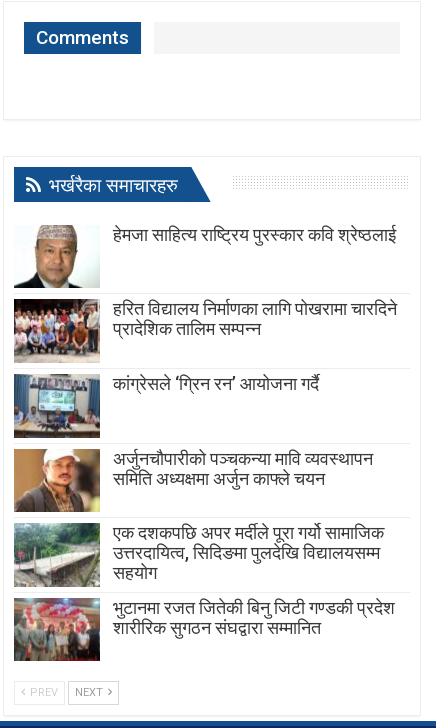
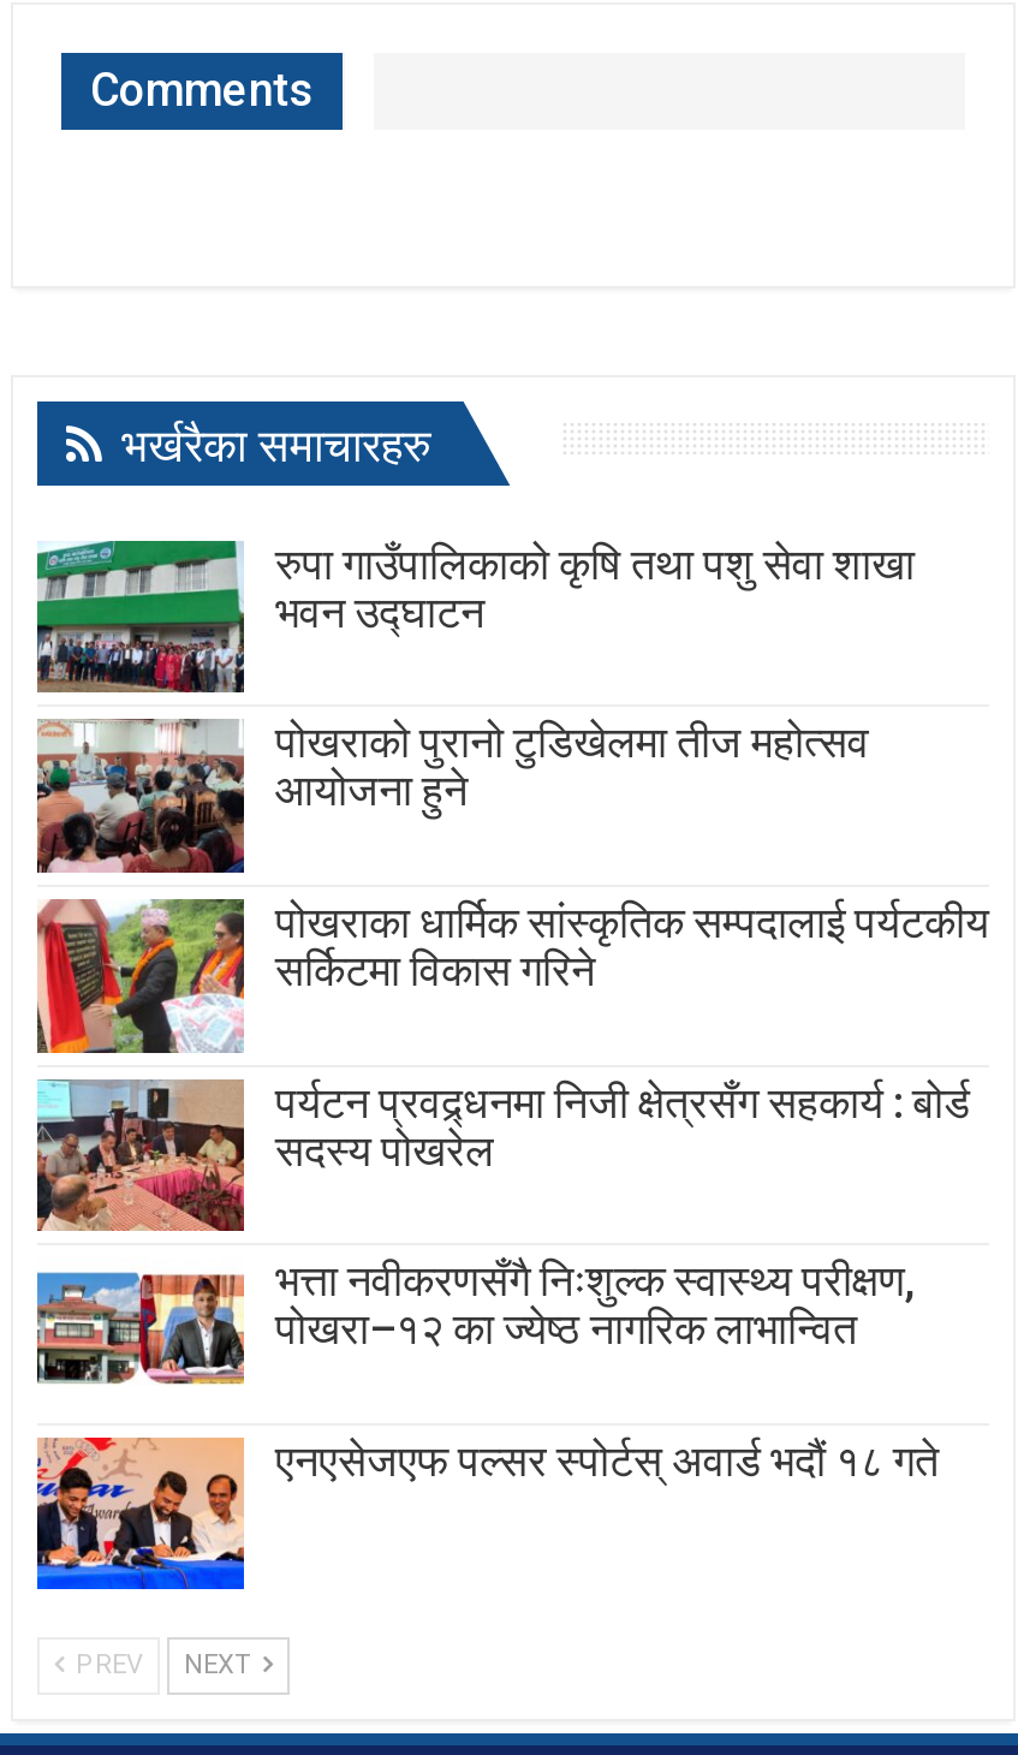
[14,224,396,289] [image] | हेमजा साहित्य राष्ट्रिय पुरस्कार कवि श्रेष्ठलाई -> [35,538,915,695] [image] | रुपा गाउँपालिकाको कृषि तथा पशु सेवा शाखा | भवन उद्घाटन
[13,298,397,363] [image] | हरित विद्यालय निर्माणका लागि पोखरामा चारदिने | प्रादेशिक तालिम सम्पन्न -> [37,716,869,875] [image] | पोखराको पुरानो टुडिखेलमा तीज महोत्सव | आयोजना हुने
[13,373,319,439] [image] | कांग्रेसले ‘ग्रिन रन’ आयोजना गर्दै -> [35,896,989,1055] [image] | पोखराका धार्मिक सांस्कृतिक सम्पदालाई पर्यटकीय | सर्किटमा विकास गरिने
[13,447,373,513] [image] | अर्जुनचौपारीको पञ्चकन्या मावि व्यवस्थापन | समिति अध्यक्षमा अर्जुन काफ्ले चयन -> [35,1076,970,1233] [image] | पर्यटन प्रवद्र्धनमा निजी क्षेत्रसँग सहकार्य : बोर्ड | सदस्य पोखरेल
[13,522,384,588] [image] | एक दशकपछि अपर मर्दीले पूरा गर्यो सामाजिक | उत्तरदायित्व, सिदिङमा पुलदेखि विद्यालयसम्म | सहयोग -> [35,1255,915,1411] [image] | भत्ता नवीकरणसँगै निःशुल्क स्वास्थ्य परीक्षण, | पोखरा–१२ का ज्येष्ठ नागरिक लाभान्वित
[13,597,395,662] [image] | भुटानमा रजत जितेकी बिनु जिटी गण्डकी प्रदेश | शारीरिक सुगठन संघद्वारा सम्मानित -> [35,1435,939,1592] [image] | एनएसेजएफ पल्सर स्पोर्टस् अवार्ड भदौं १८ गते

